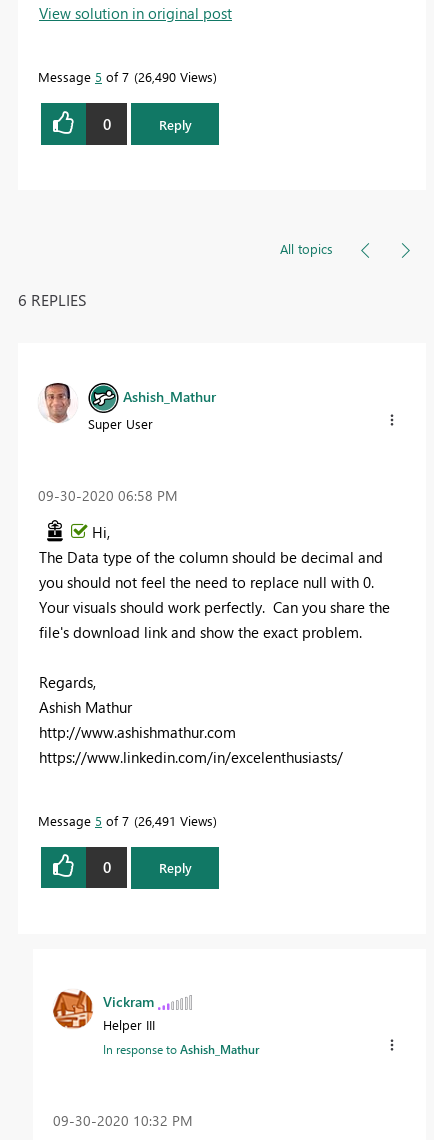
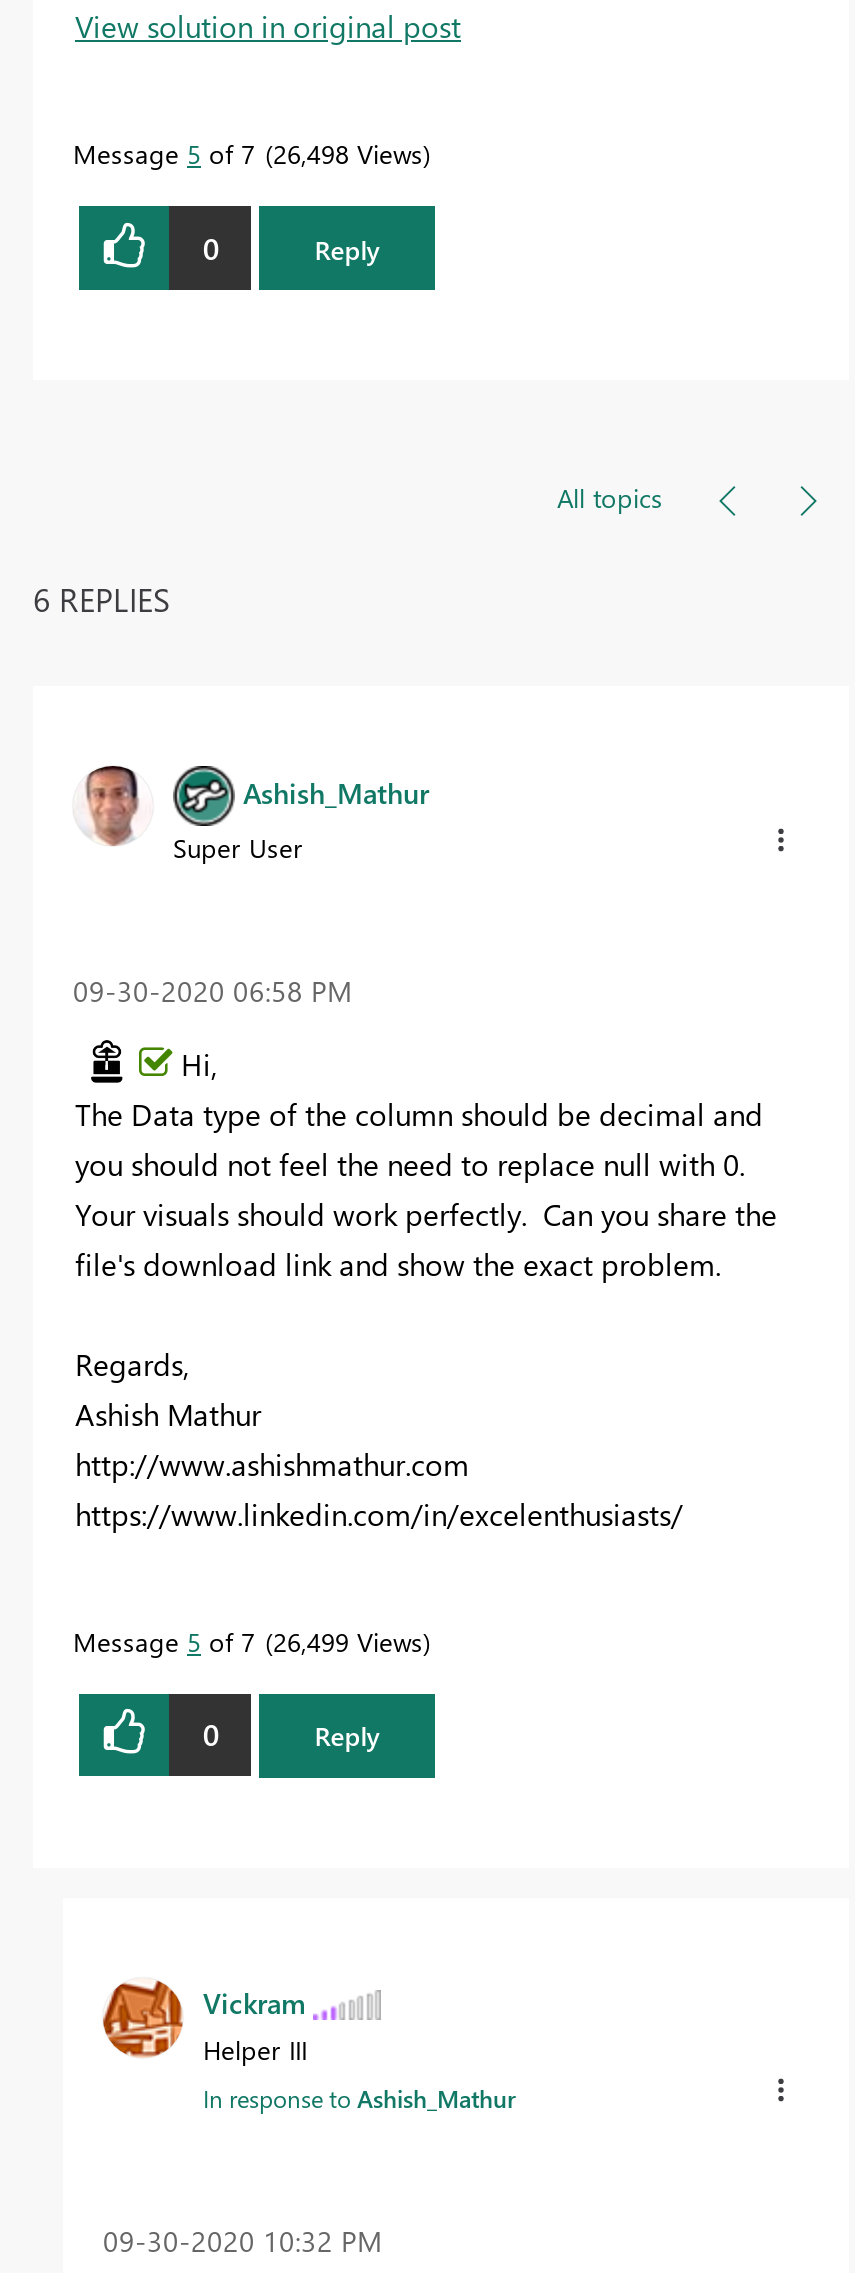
[38,68,213,85] Message 5 of 7 26,490 Views -> [73,136,423,170] Message 5 of 7 26,498 Views
[38,811,213,828] Message 5 of 7 26,491 Views -> [73,1623,423,1657] Message 5 of 7 26,499 Views

